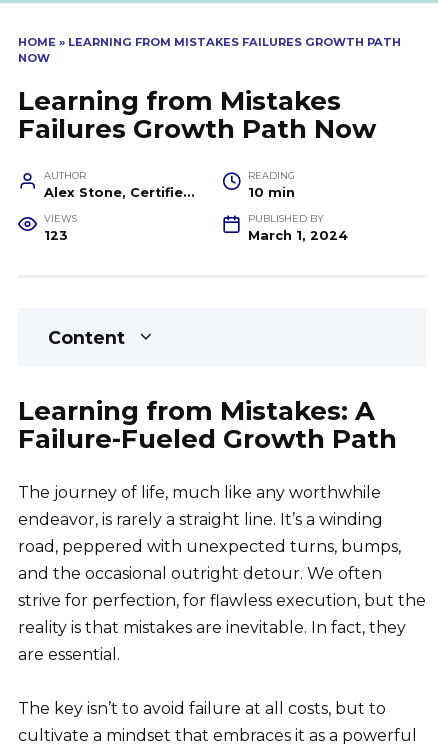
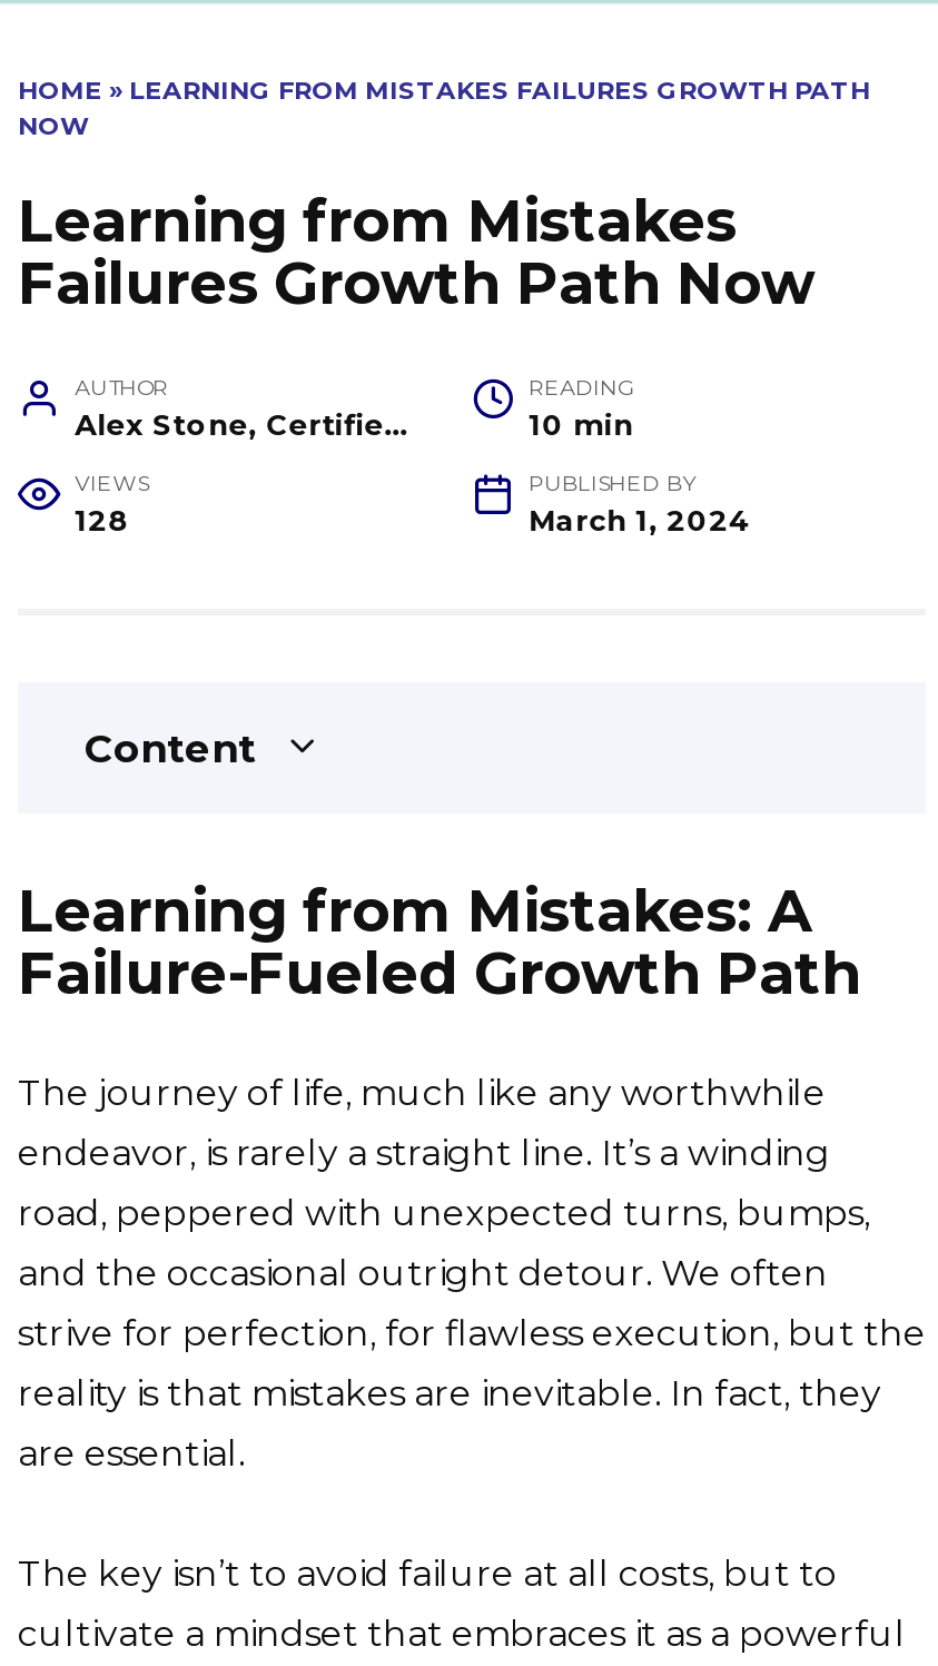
[44,228,68,243] 123 -> [75,504,130,537] 128

